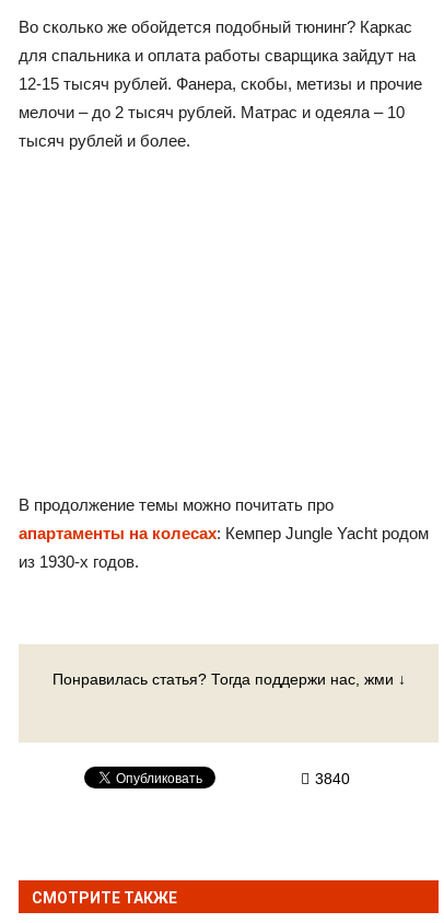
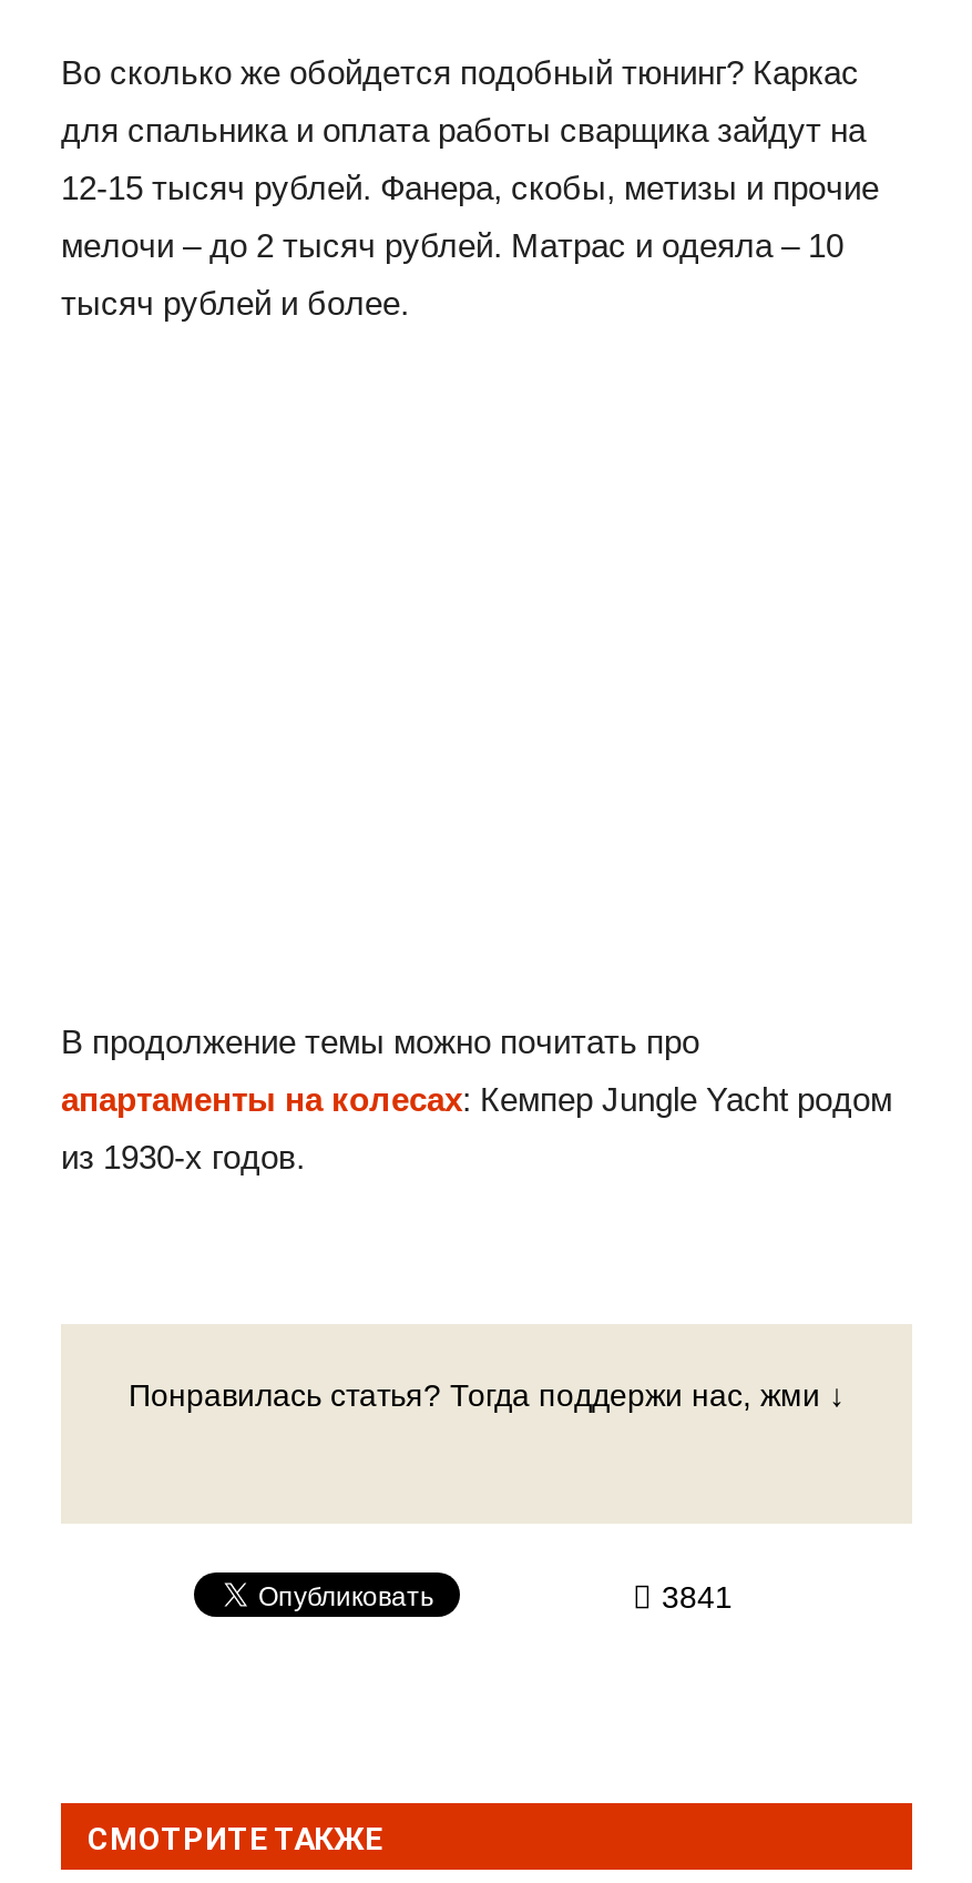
[315,770,350,787] 3840 -> [662,1580,733,1615] 3841

